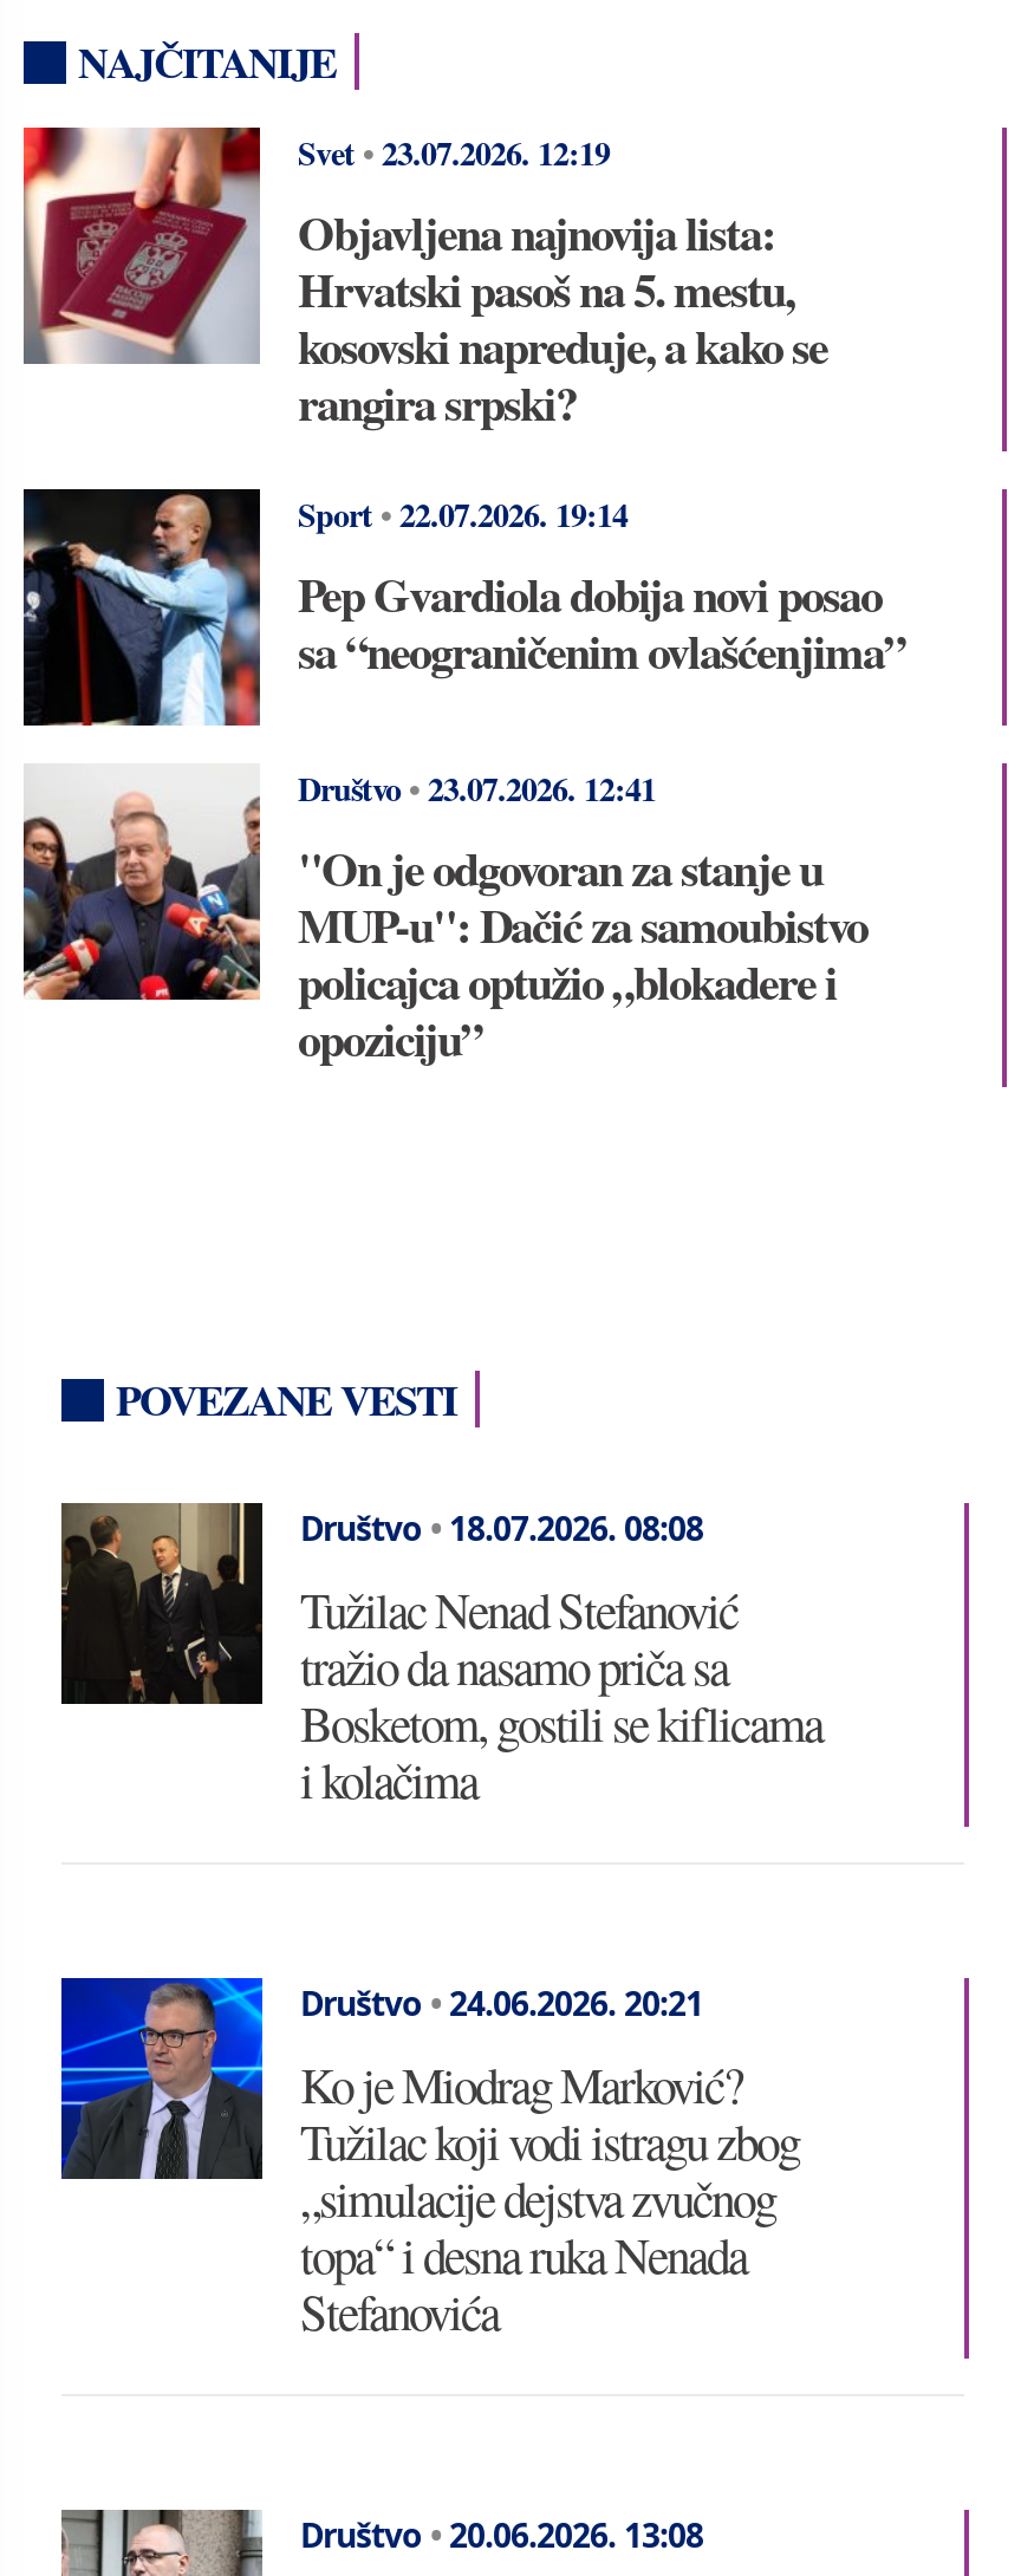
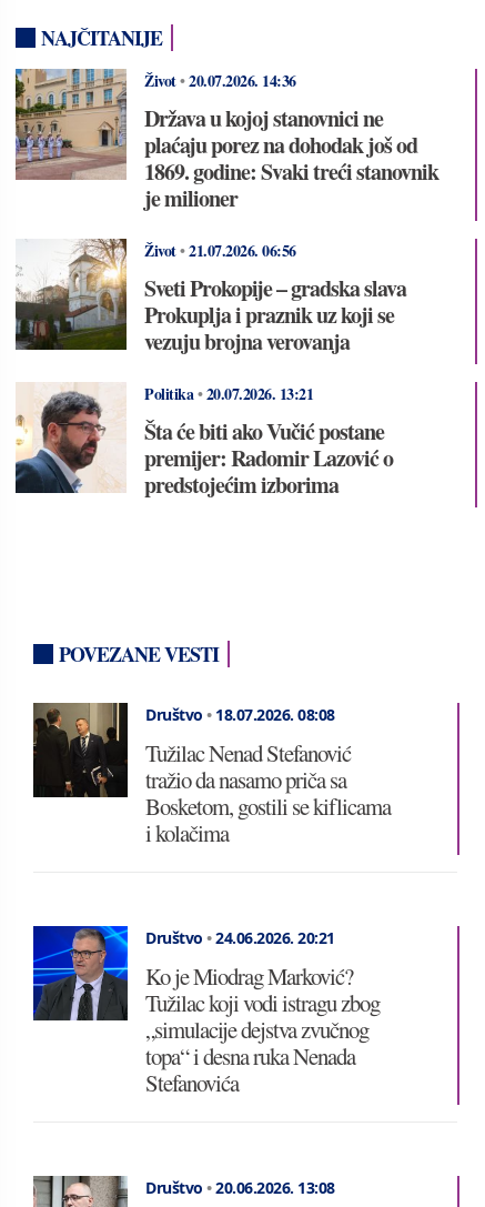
[21,125,827,437] [image] | Svet •23.07.2026. 12:19 | Objavljena najnovija lista: | Hrvatski pasoš na 5. mestu, | kosovski napreduje, a kako se | rangira srpski? -> [14,68,438,214] [image] | Život •20.07.2026. 14:36 | Država u kojoj stanovnici ne | plaćaju porez na dohodak još od | 1869. godine: Svaki treći stanovnik | je milioner
[21,487,905,728] [image] | Sport •22.07.2026. 19:14 | Pep Gvardiola dobija novi posao | sa “neograničenim ovlašćenjima” -> [14,238,406,358] [image] | Život • 21.07.2026. 06:56 | Sveti Prokopije – gradska slava | Prokuplja i praznik uz koji se | vezuju brojna verovanja
[21,764,867,1073] [image] | Društvo •23.07.2026. 12:41 | "On je odgovoran za stanje u | MUP-u": Dačić za samoubistvo | policajca optužio „blokadere i | opoziciju” -> [14,381,393,501] [image] | Politika • 20.07.2026. 13:21 | Šta će biti ako Vučić postane | premijer: Radomir Lazović o | predstojećim izborima

